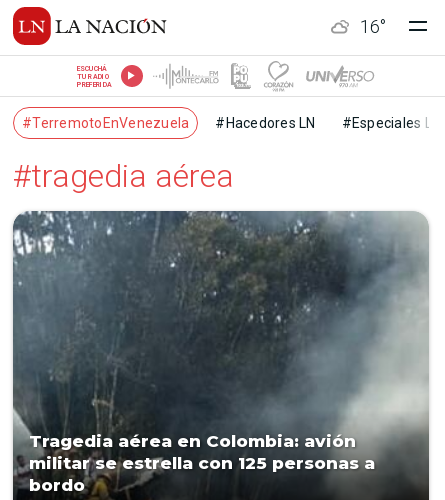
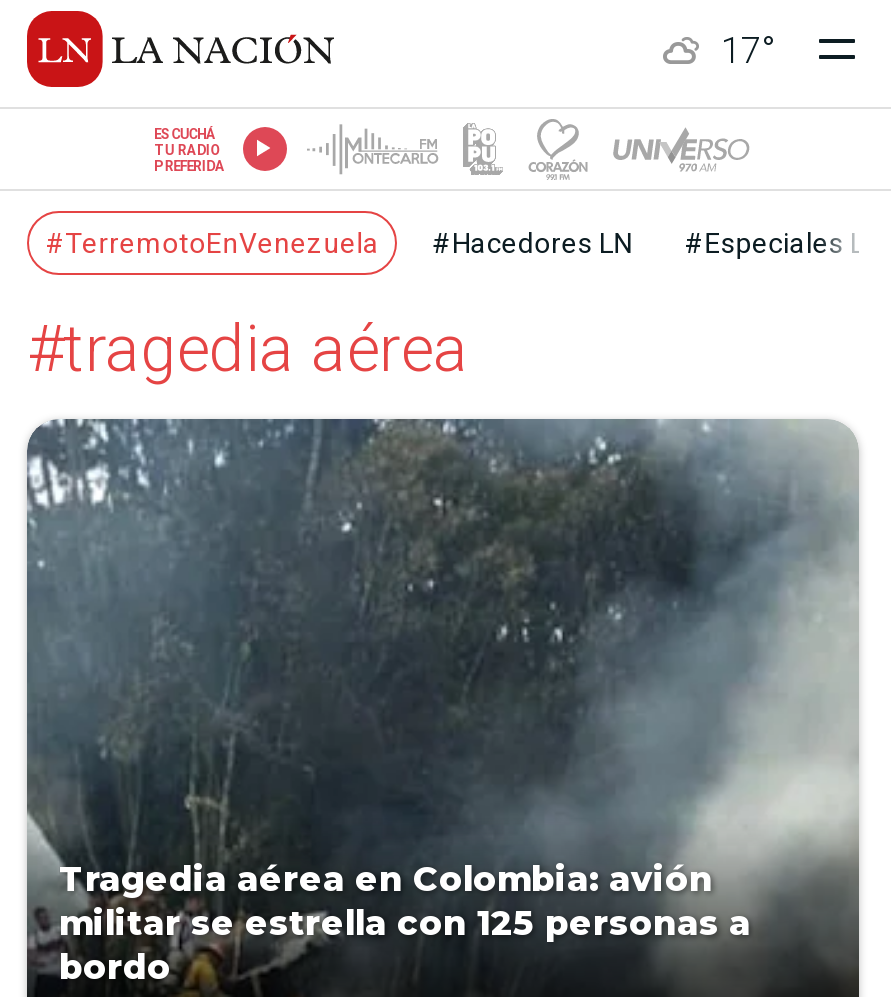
[360,16,386,37] 16° -> [721,29,773,71] 17°

